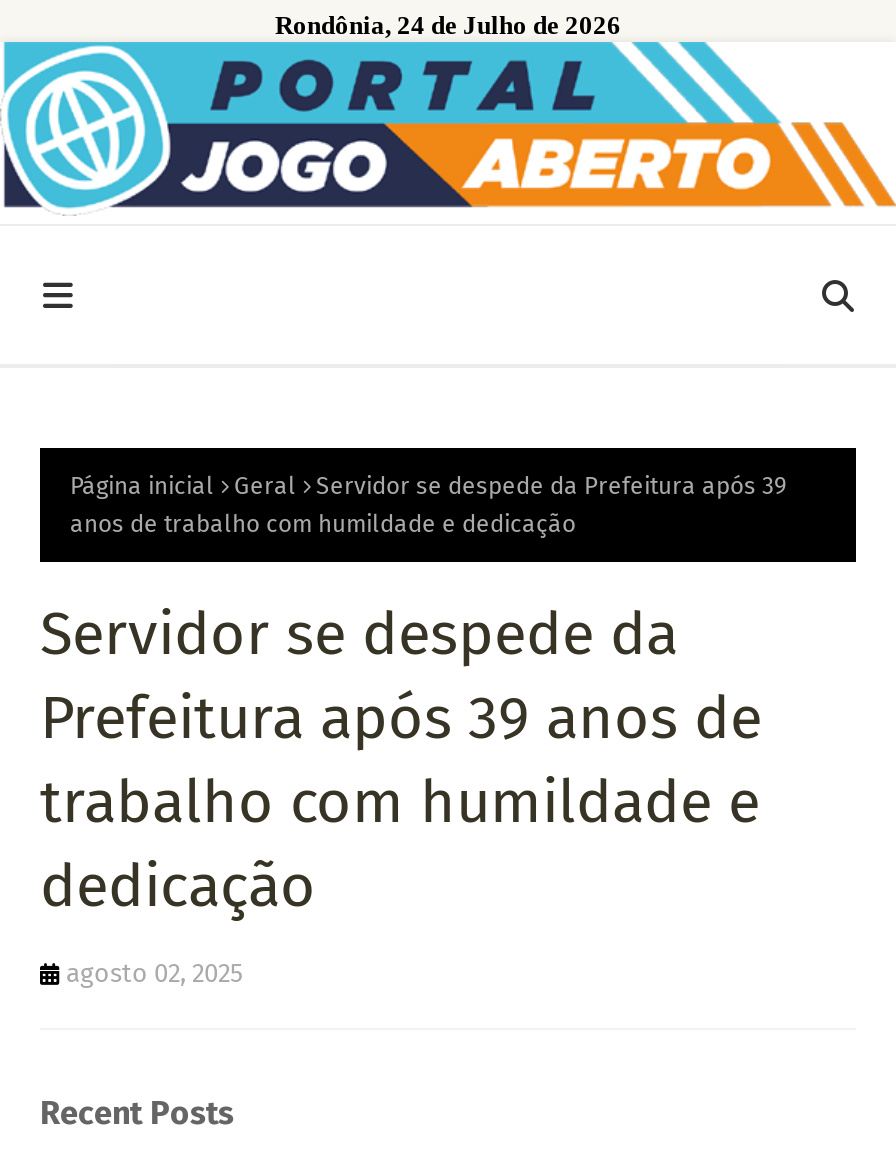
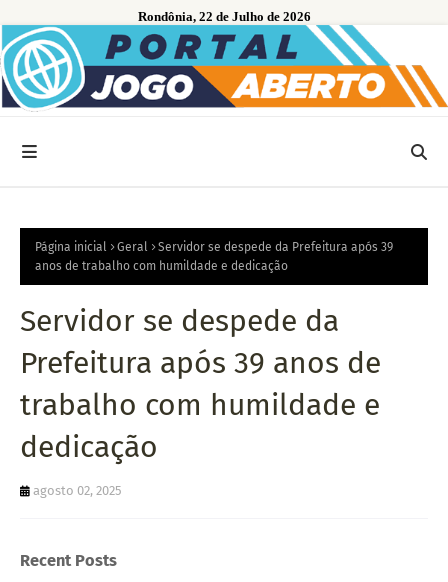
[275,10,621,40] Rondônia, 24 de Julho de 2026 -> [137,9,310,24] Rondônia, 22 de Julho de 2026

